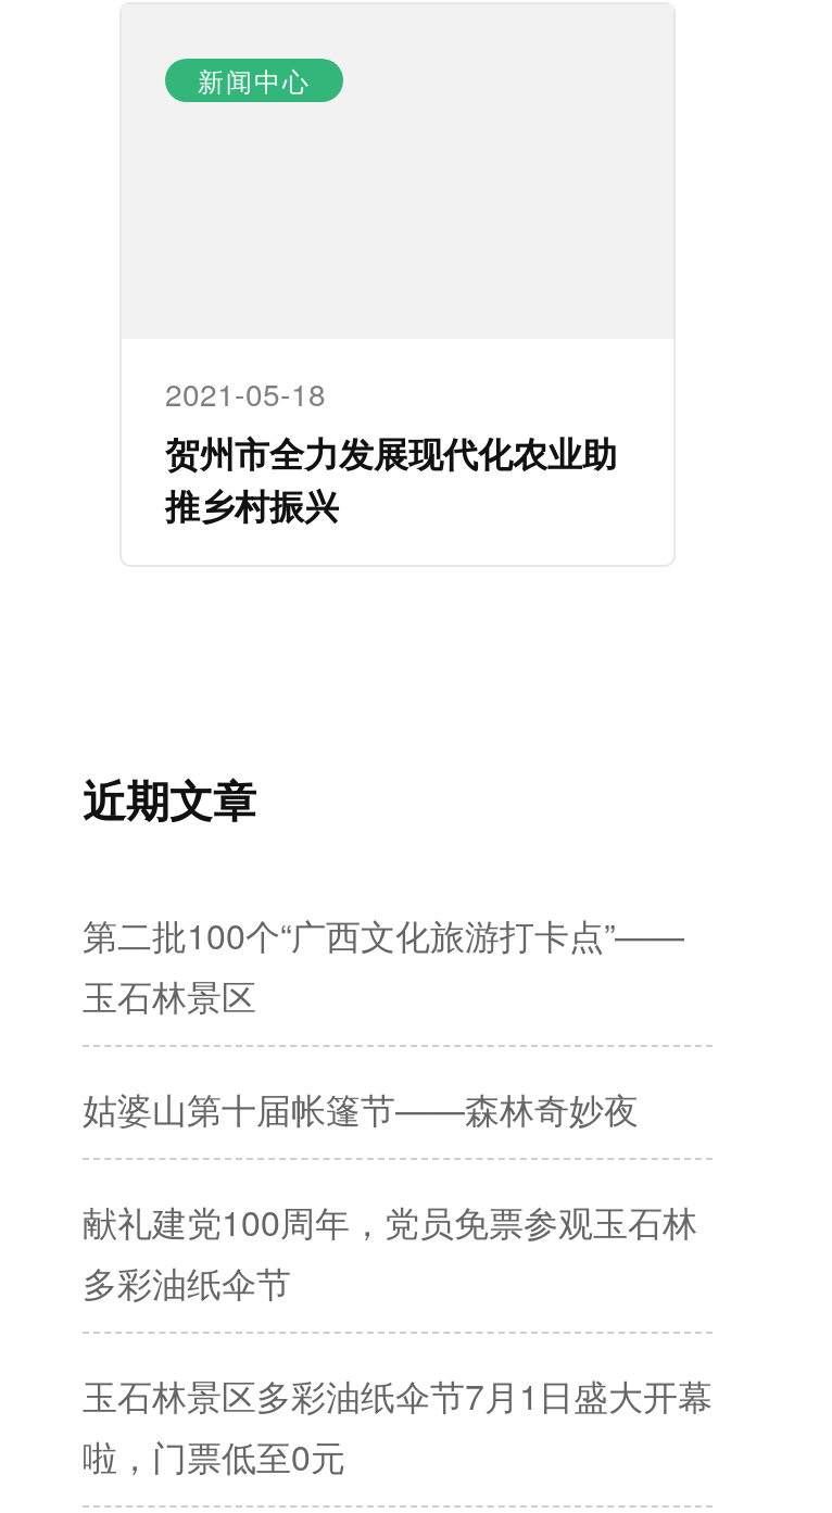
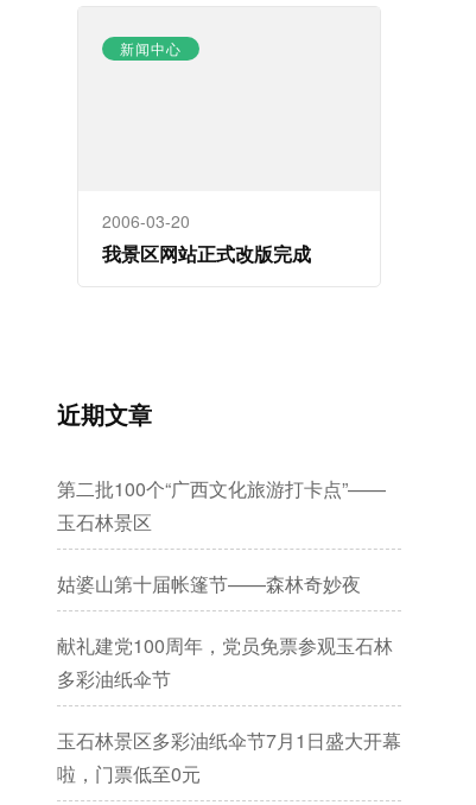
[165,372,617,530] 2021-05-18 | 贺州市全力发展现代化农业助 | 推乡村振兴 -> [102,208,311,267] 2006-03-20 | 我景区网站正式改版完成

